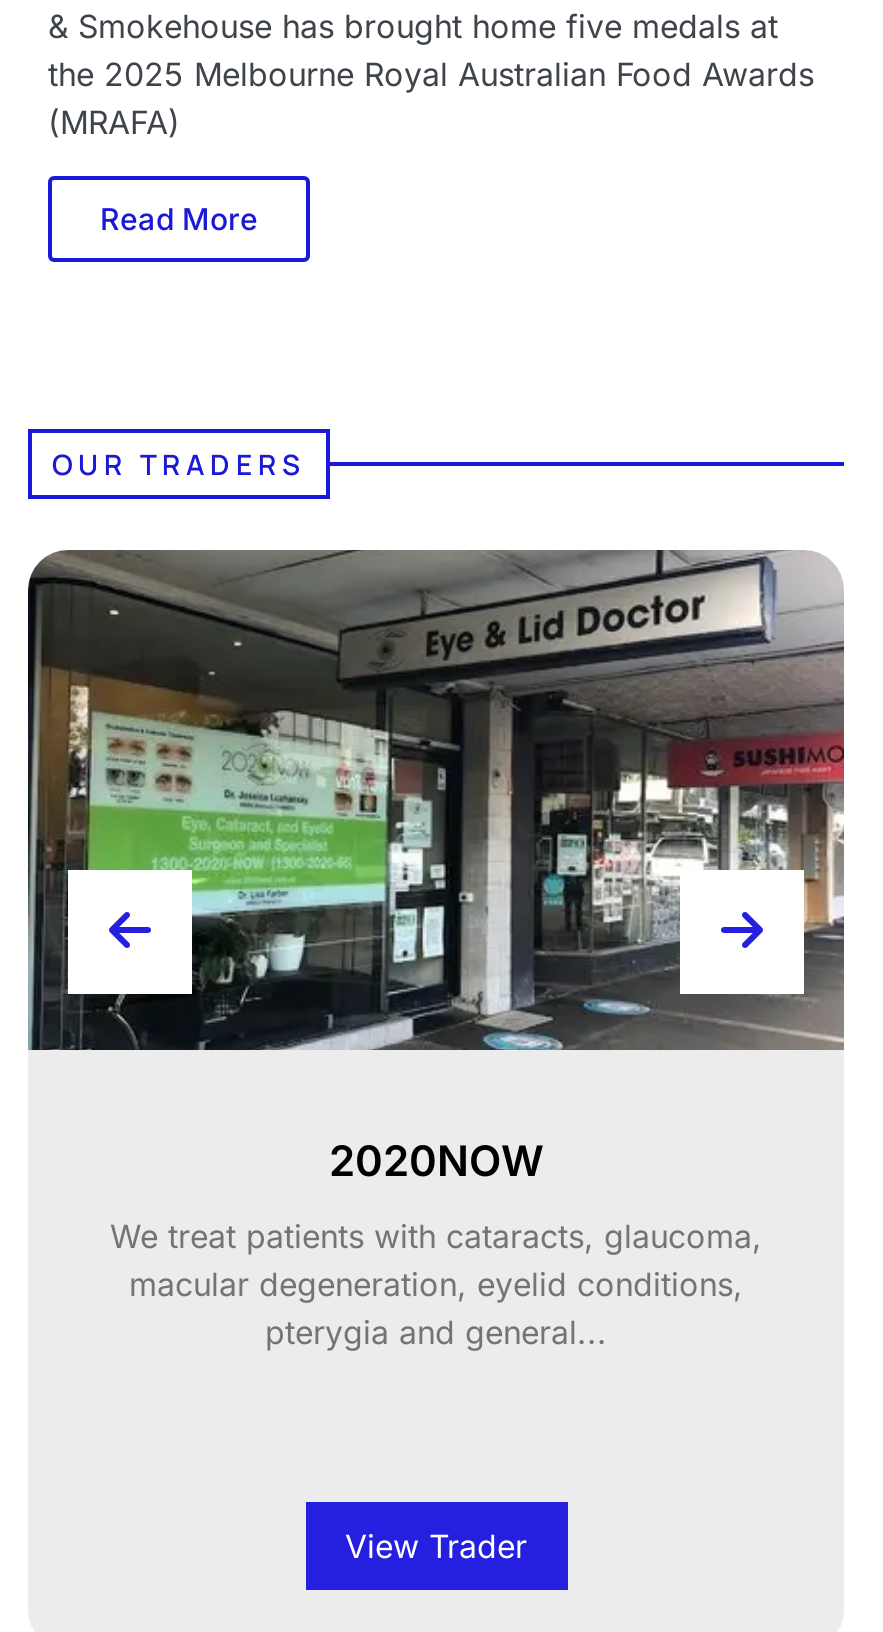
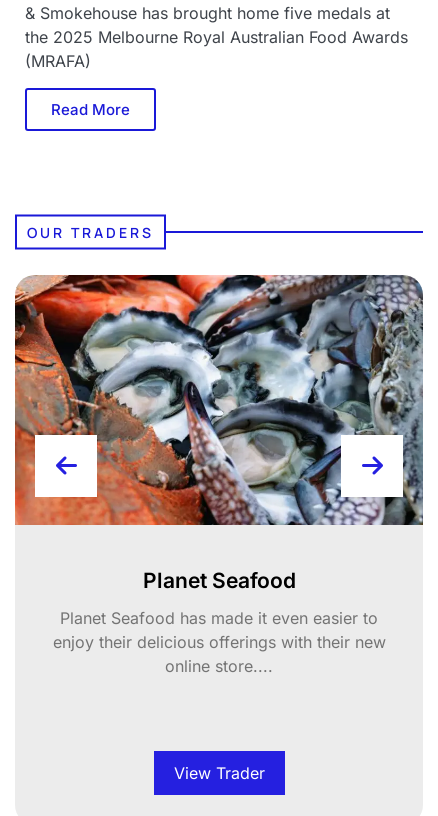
[26,548,846,1052] [image] -> [14,274,424,526] [image]
[329,1135,543,1185] 2020NOW -> [142,568,295,593] Planet Seafood
[110,1215,762,1351] We treat patients with cataracts, glaucoma, | macular degeneration, eyelid conditions, | pterygia and general... -> [52,608,385,676] Planet Seafood has made it even easier to | enjoy their delicious offerings with their new | online store....

